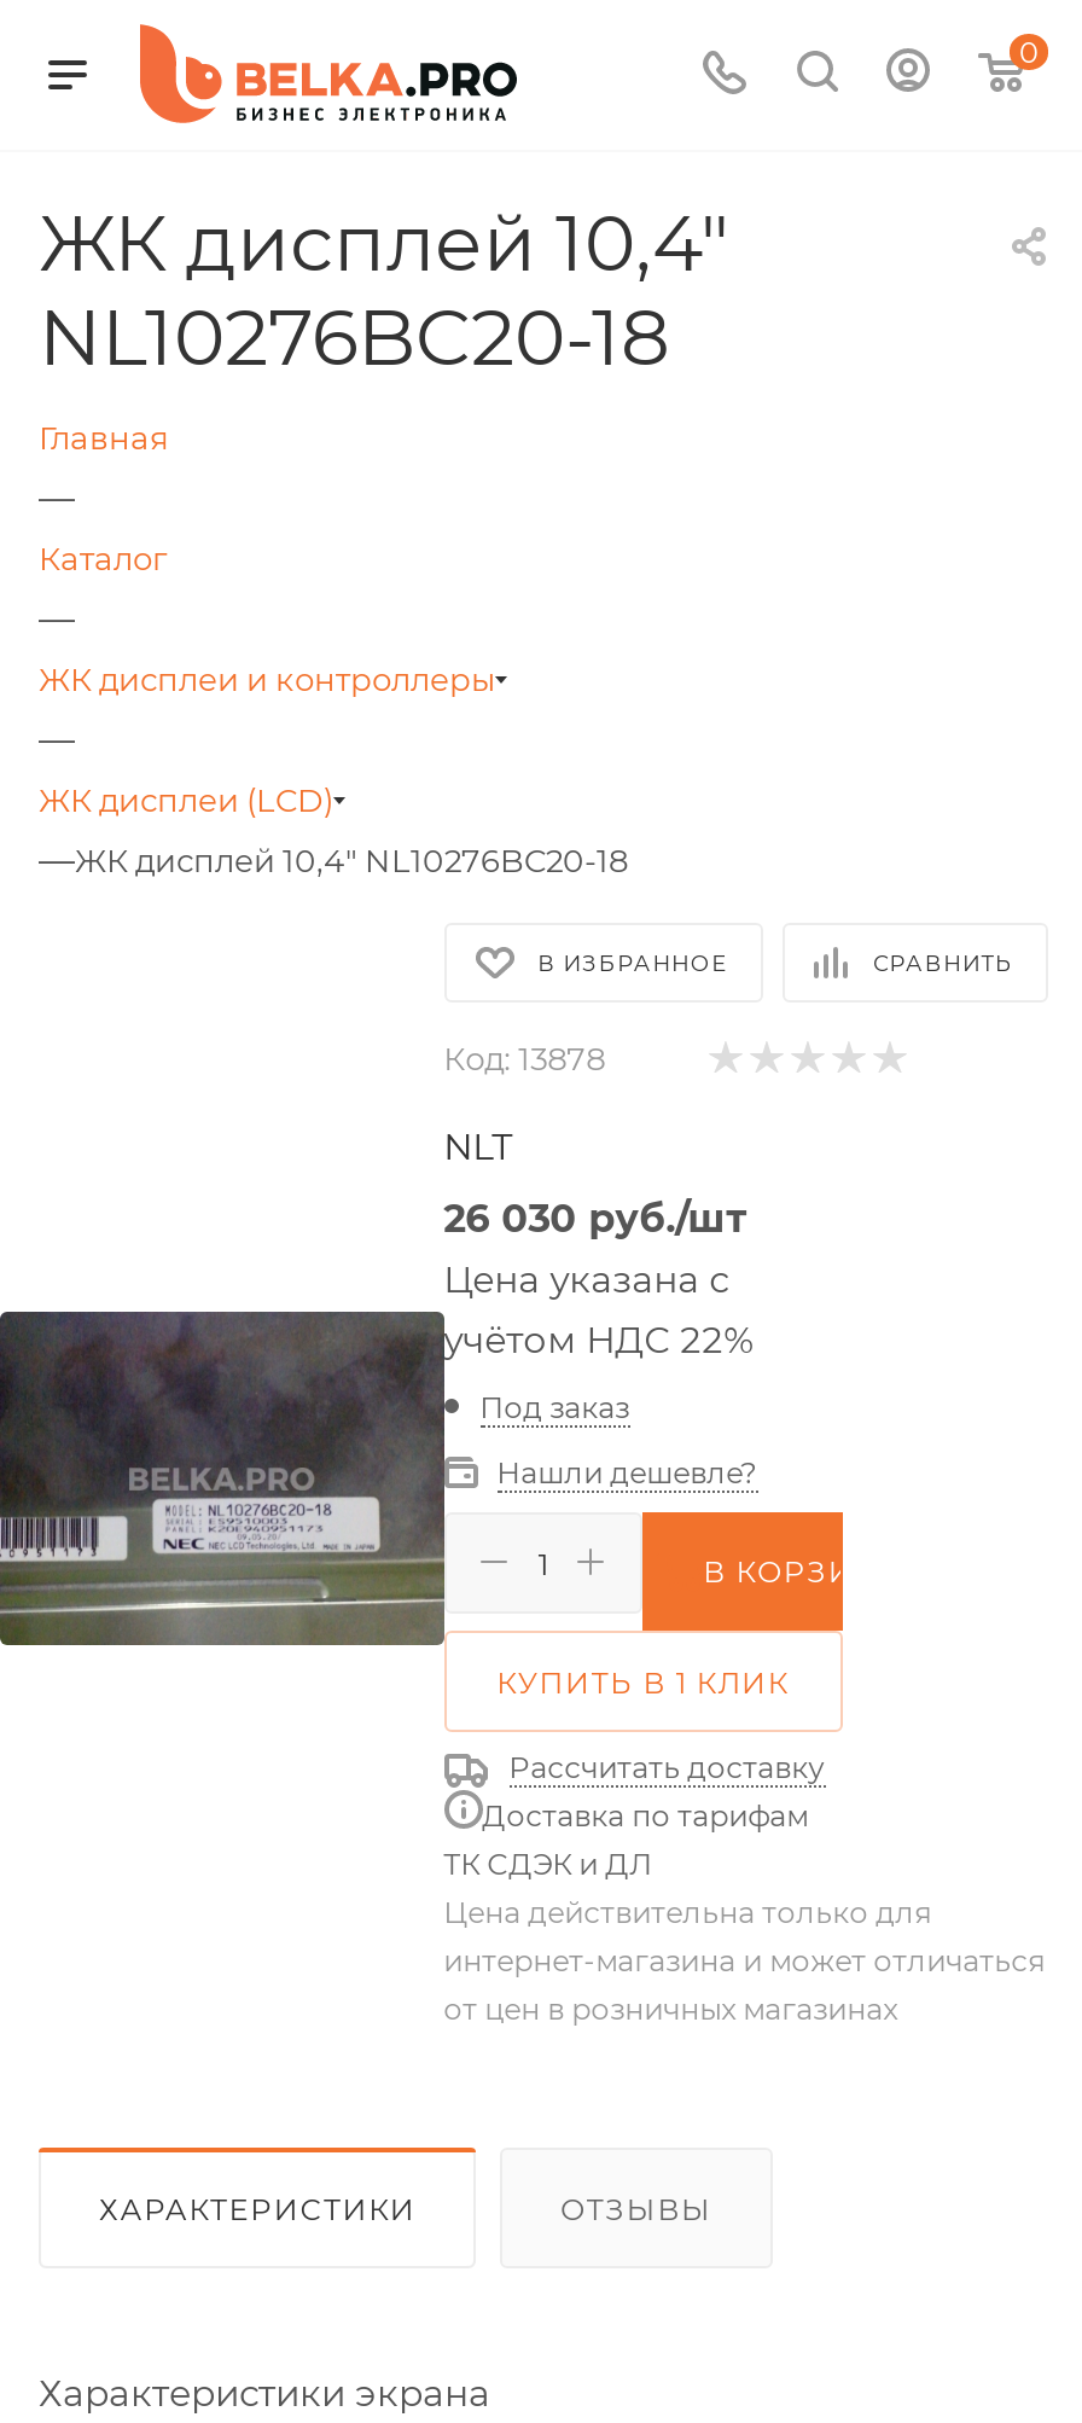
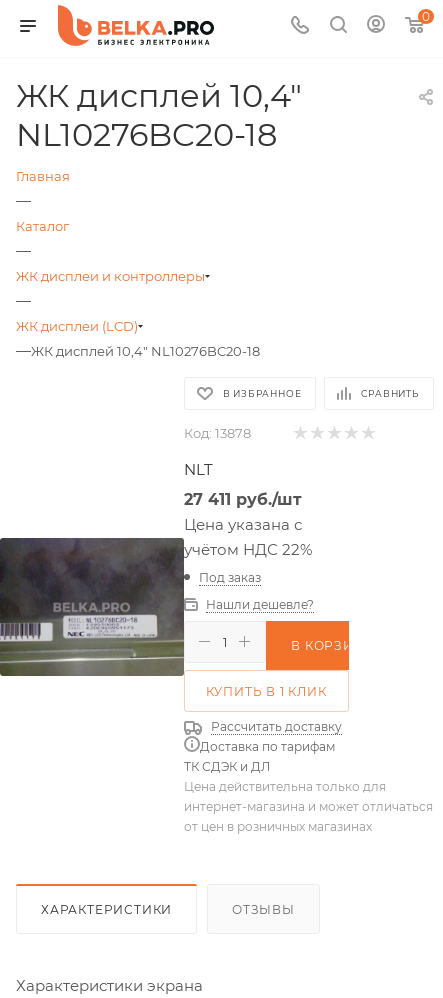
[443,1196,748,1242] 26 030 руб./шт -> [184,490,302,509] 27 411 руб./шт

